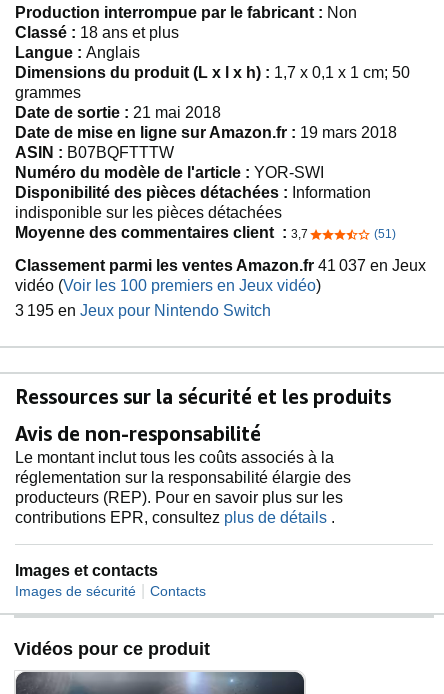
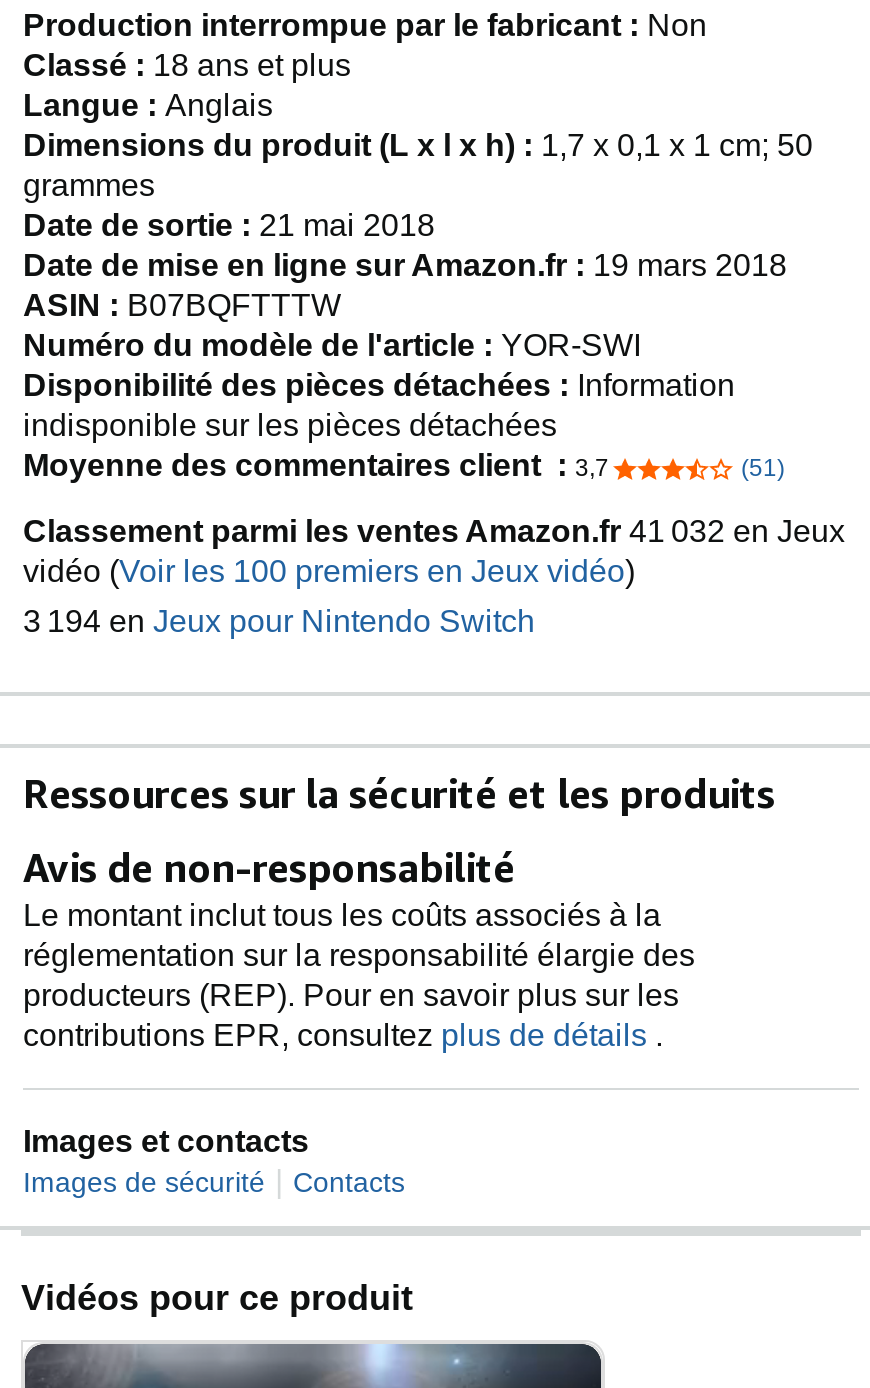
[15,257,426,274] Classement parmi les ventes Amazon.fr 41 037 en Jeux -> [23,515,845,549] Classement parmi les ventes Amazon.fr 41 032 en Jeux
[15,302,271,319] 3 195 en Jeux pour Nintendo Switch -> [23,605,535,639] 3 194 en Jeux pour Nintendo Switch

